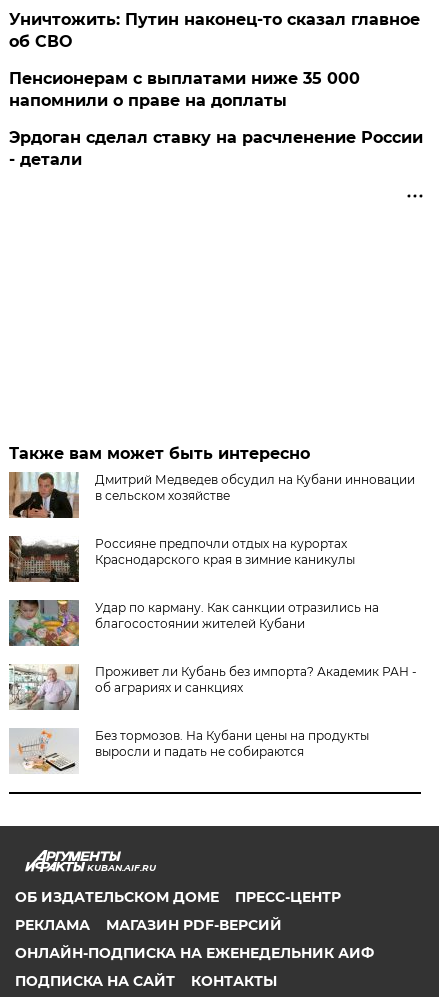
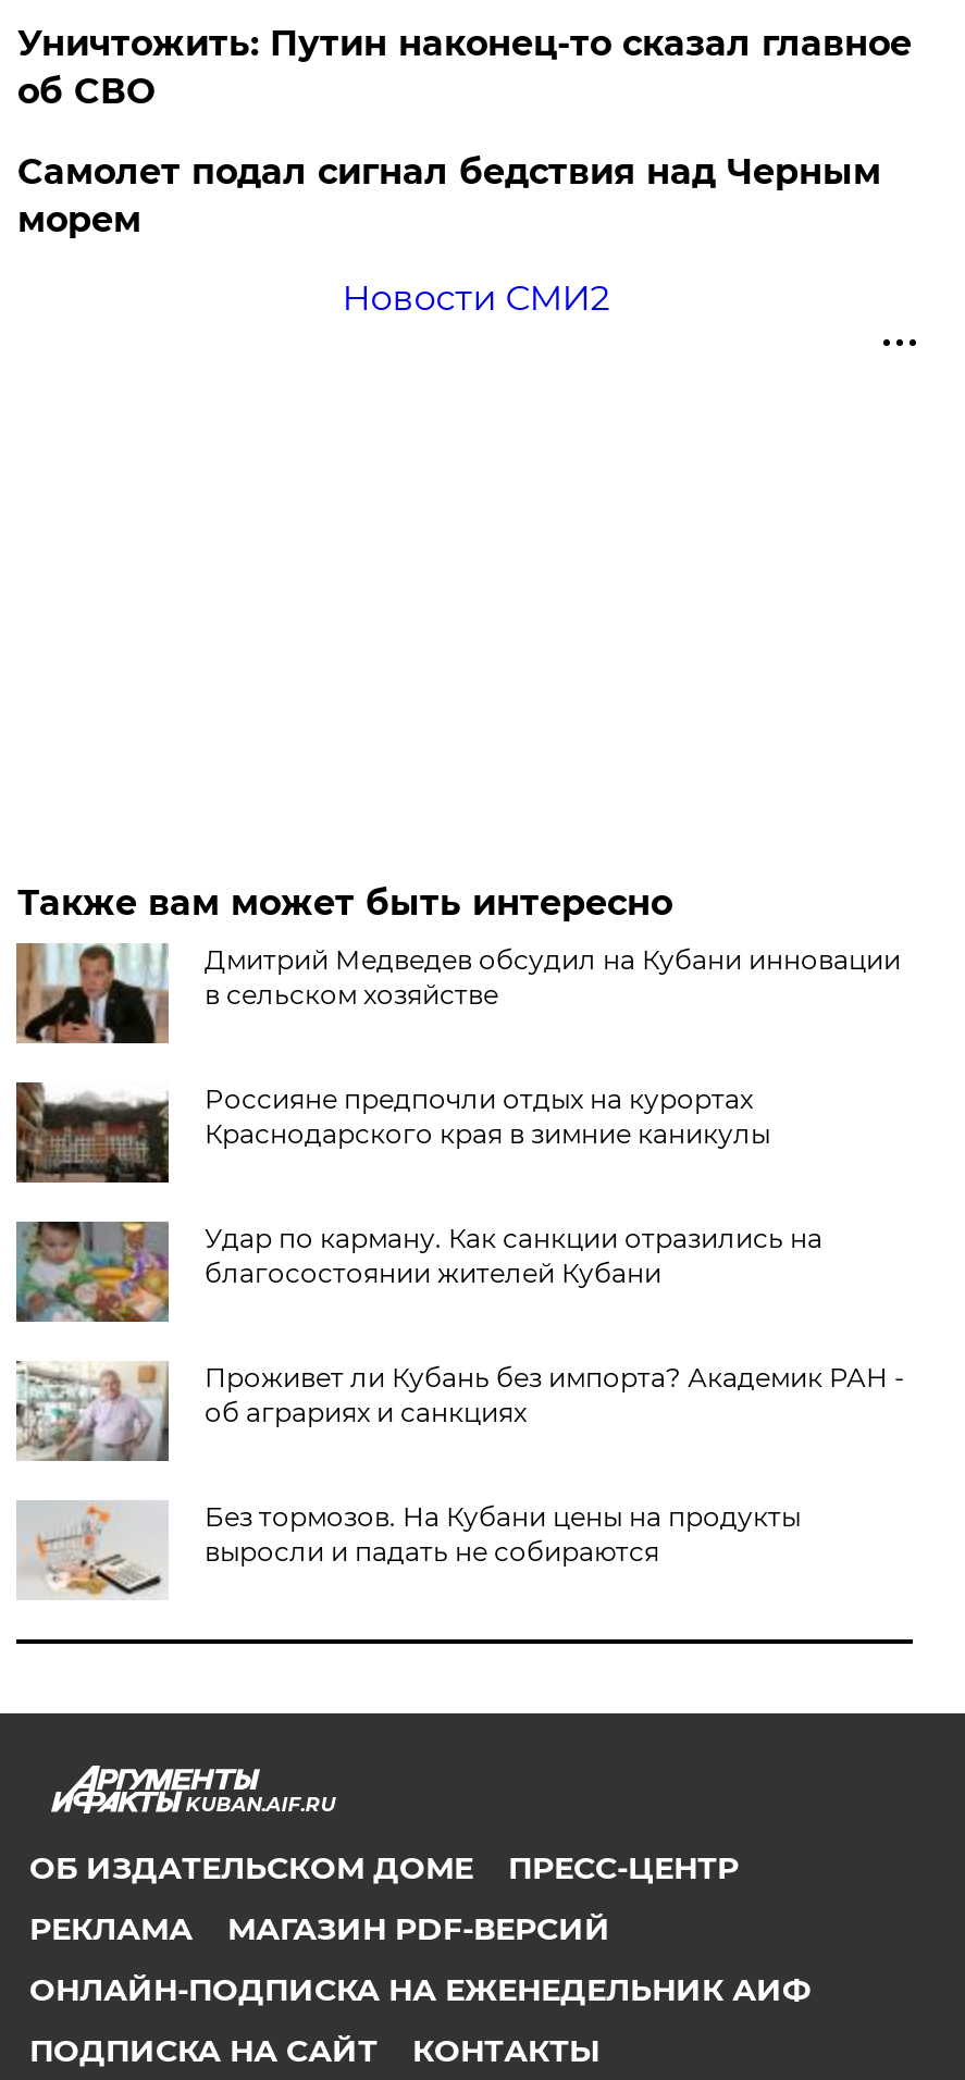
[9,69,360,110] Пенсионерам с выплатами ниже 35 000 | напомнили о праве на доплаты -> [17,151,881,240] Самолет подал сигнал бедствия над Черным | морем
[9,128,423,169] Эрдоган сделал ставку на расчленение России | - детали -> [342,277,610,319] Новости СМИ2

